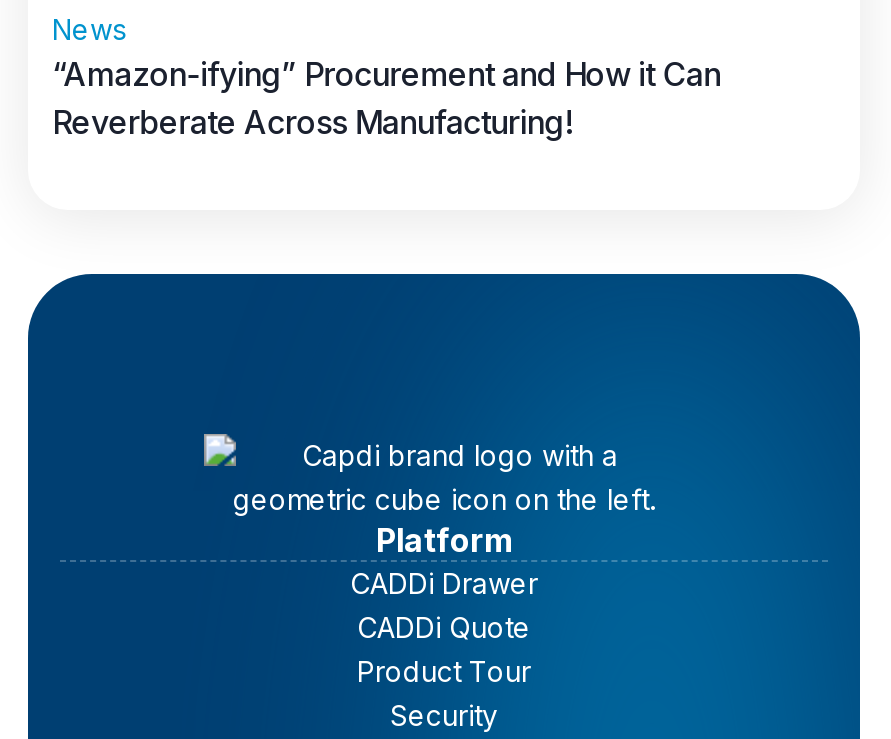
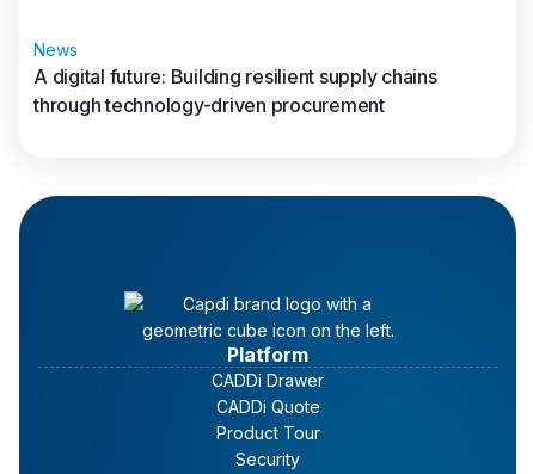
[52,54,721,142] “Amazon-ifying” Procurement and How it Can | Reverberate Across Manufacturing! -> [33,65,437,117] A digital future: Building resilient supply chains | through technology-driven procurement

